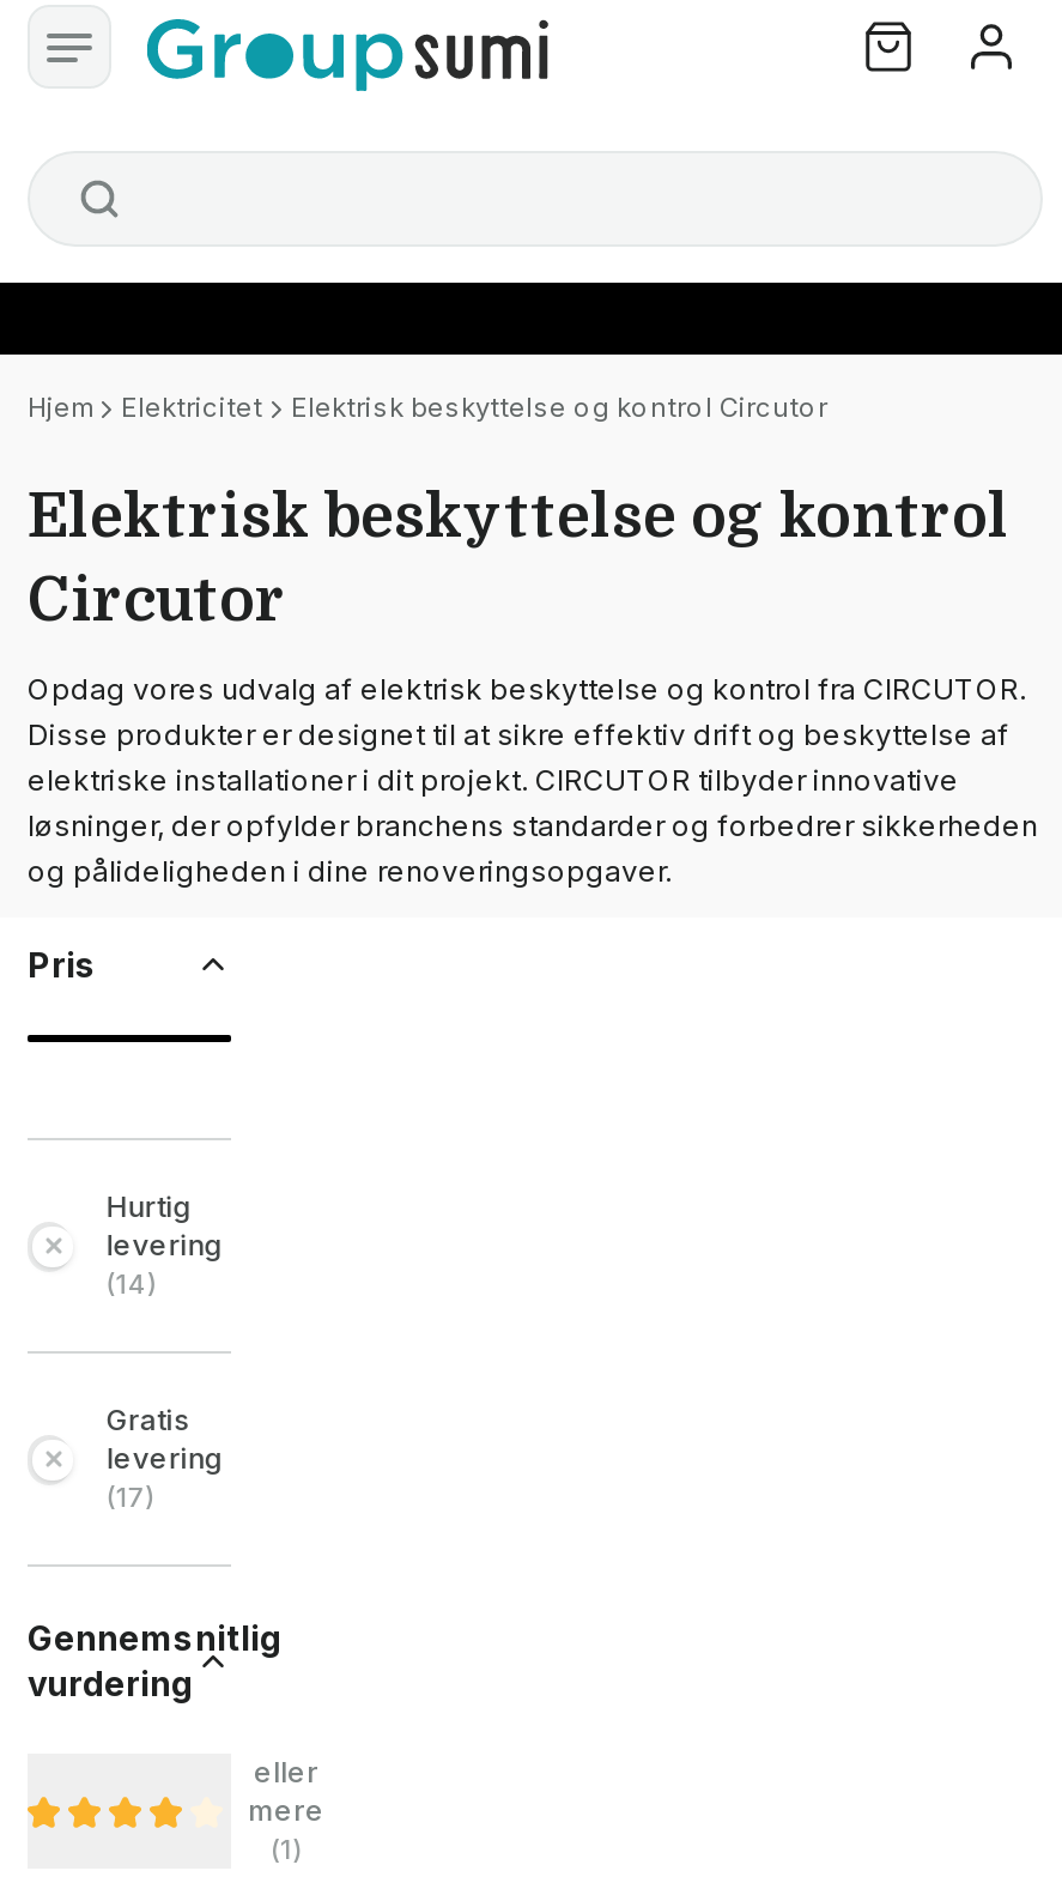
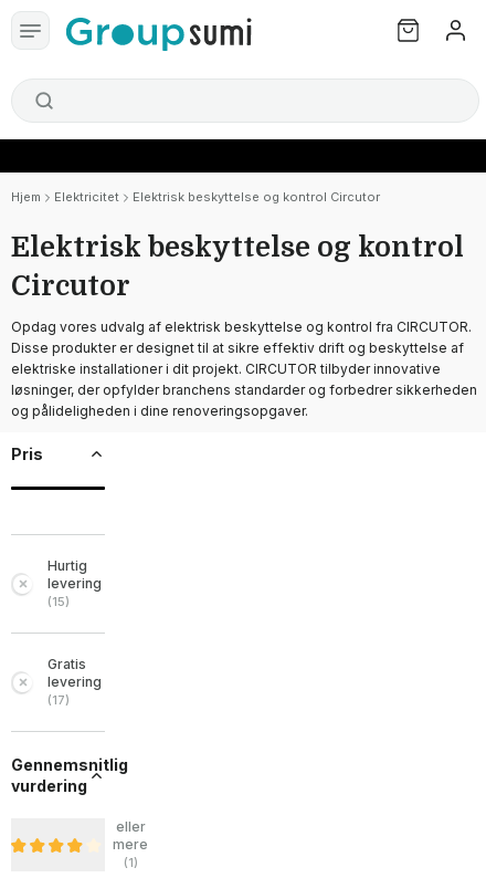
[106,1267,156,1301] (14) -> [47,594,69,609] (15)

